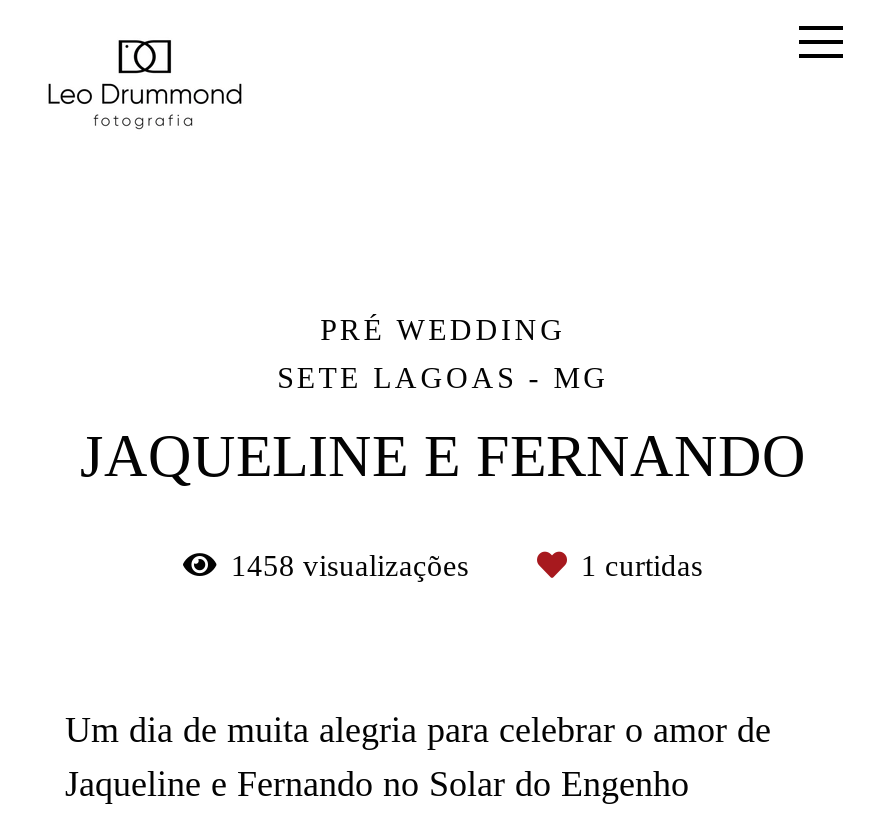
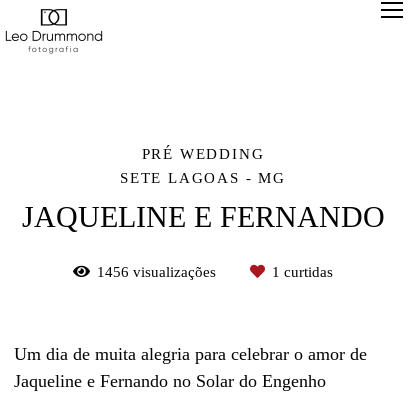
[231,550,477,582] 1458 visualizações -> [97,264,220,280] 1456 visualizações

